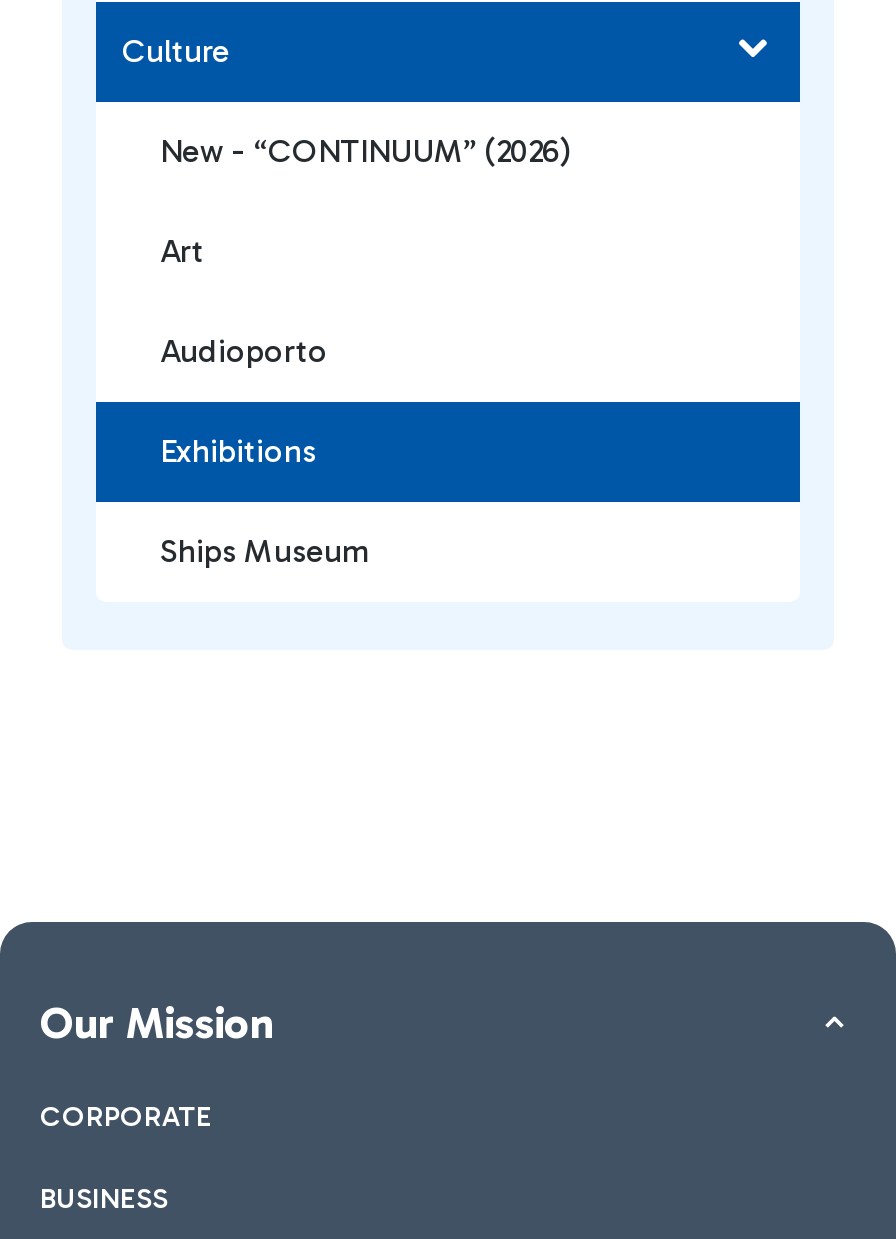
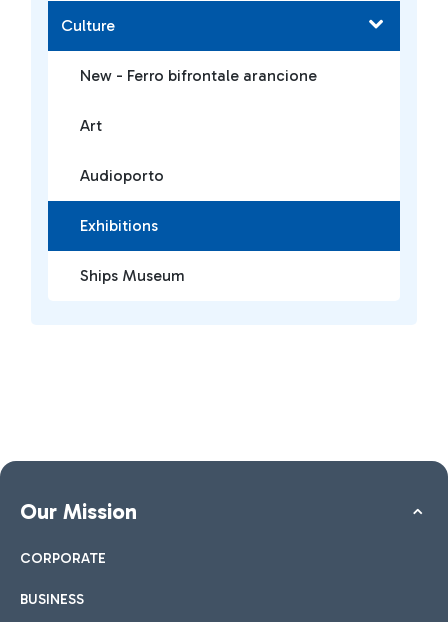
[160,132,572,170] New - “CONTINUUM” (2026) -> [80,66,317,85] New - Ferro bifrontale arancione

